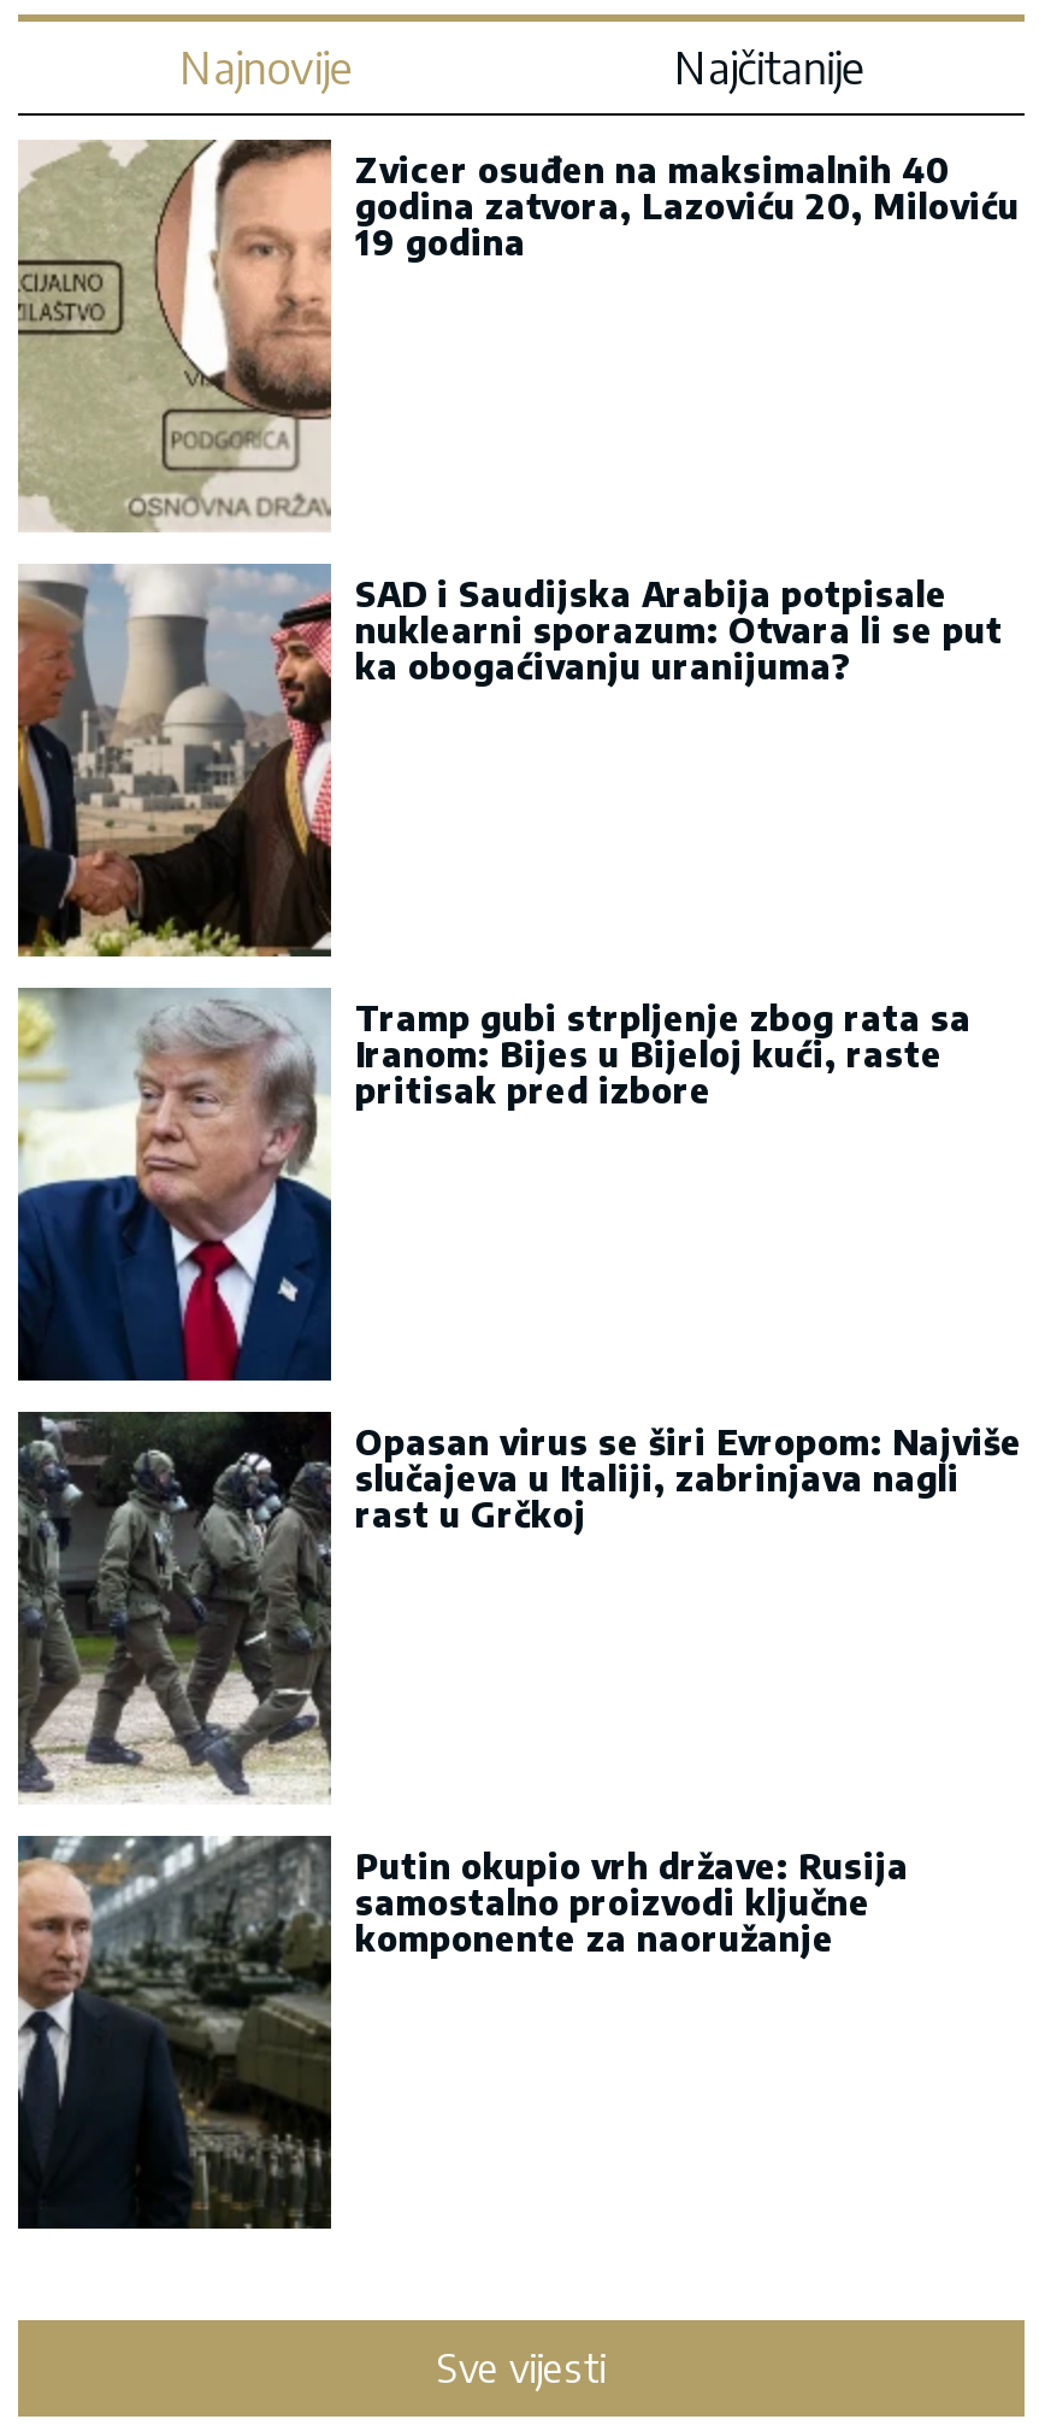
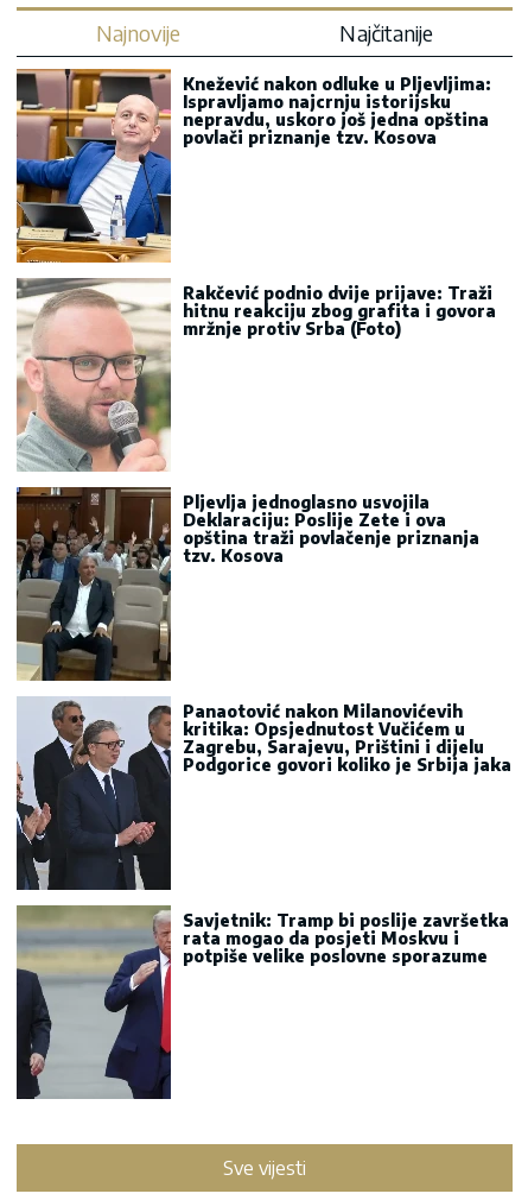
[16,137,1020,532] [image] | Zvicer osuđen na maksimalnih 40 | godina zatvora, Lazoviću 20, Miloviću | 19 godina -> [15,68,491,264] [image] | Knežević nakon odluke u Pljevljima: | Ispravljamo najcrnju istorijsku | nepravdu, uskoro još jedna opština | povlači priznanje tzv. Kosova
[16,564,1003,959] [image] | SAD i Saudijska Arabija potpisale | nuklearni sporazum: Otvara li se put | ka obogaćivanju uranijuma? -> [17,277,496,472] [image] | Rakčević podnio dvije prijave: Traži | hitnu reakciju zbog grafita i govora | mržnje protiv Srba (Foto)
[16,988,972,1383] [image] | Tramp gubi strpljenje zbog rata sa | Iranom: Bijes u Bijeloj kući, raste | pritisak pred izbore -> [15,486,479,682] [image] | Pljevlja jednoglasno usvojila | Deklaraciju: Poslije Zete i ova | opština traži povlačenje priznanja | tzv. Kosova
[16,1409,1022,1805] [image] | Opasan virus se širi Evropom: Najviše | slučajeva u Italiji, zabrinjava nagli | rast u Grčkoj -> [15,696,511,891] [image] | Panaotović nakon Milanovićevih | kritika: Opsjednutost Vučićem u | Zagrebu, Sarajevu, Prištini i dijelu | Podgorice govori koliko je Srbija jaka
[16,1836,909,2229] [image] | Putin okupio vrh države: Rusija | samostalno proizvodi ključne | komponente za naoružanje -> [15,904,509,1099] [image] | Savjetnik: Tramp bi poslije završetka | rata mogao da posjeti Moskvu i | potpiše velike poslovne sporazume

